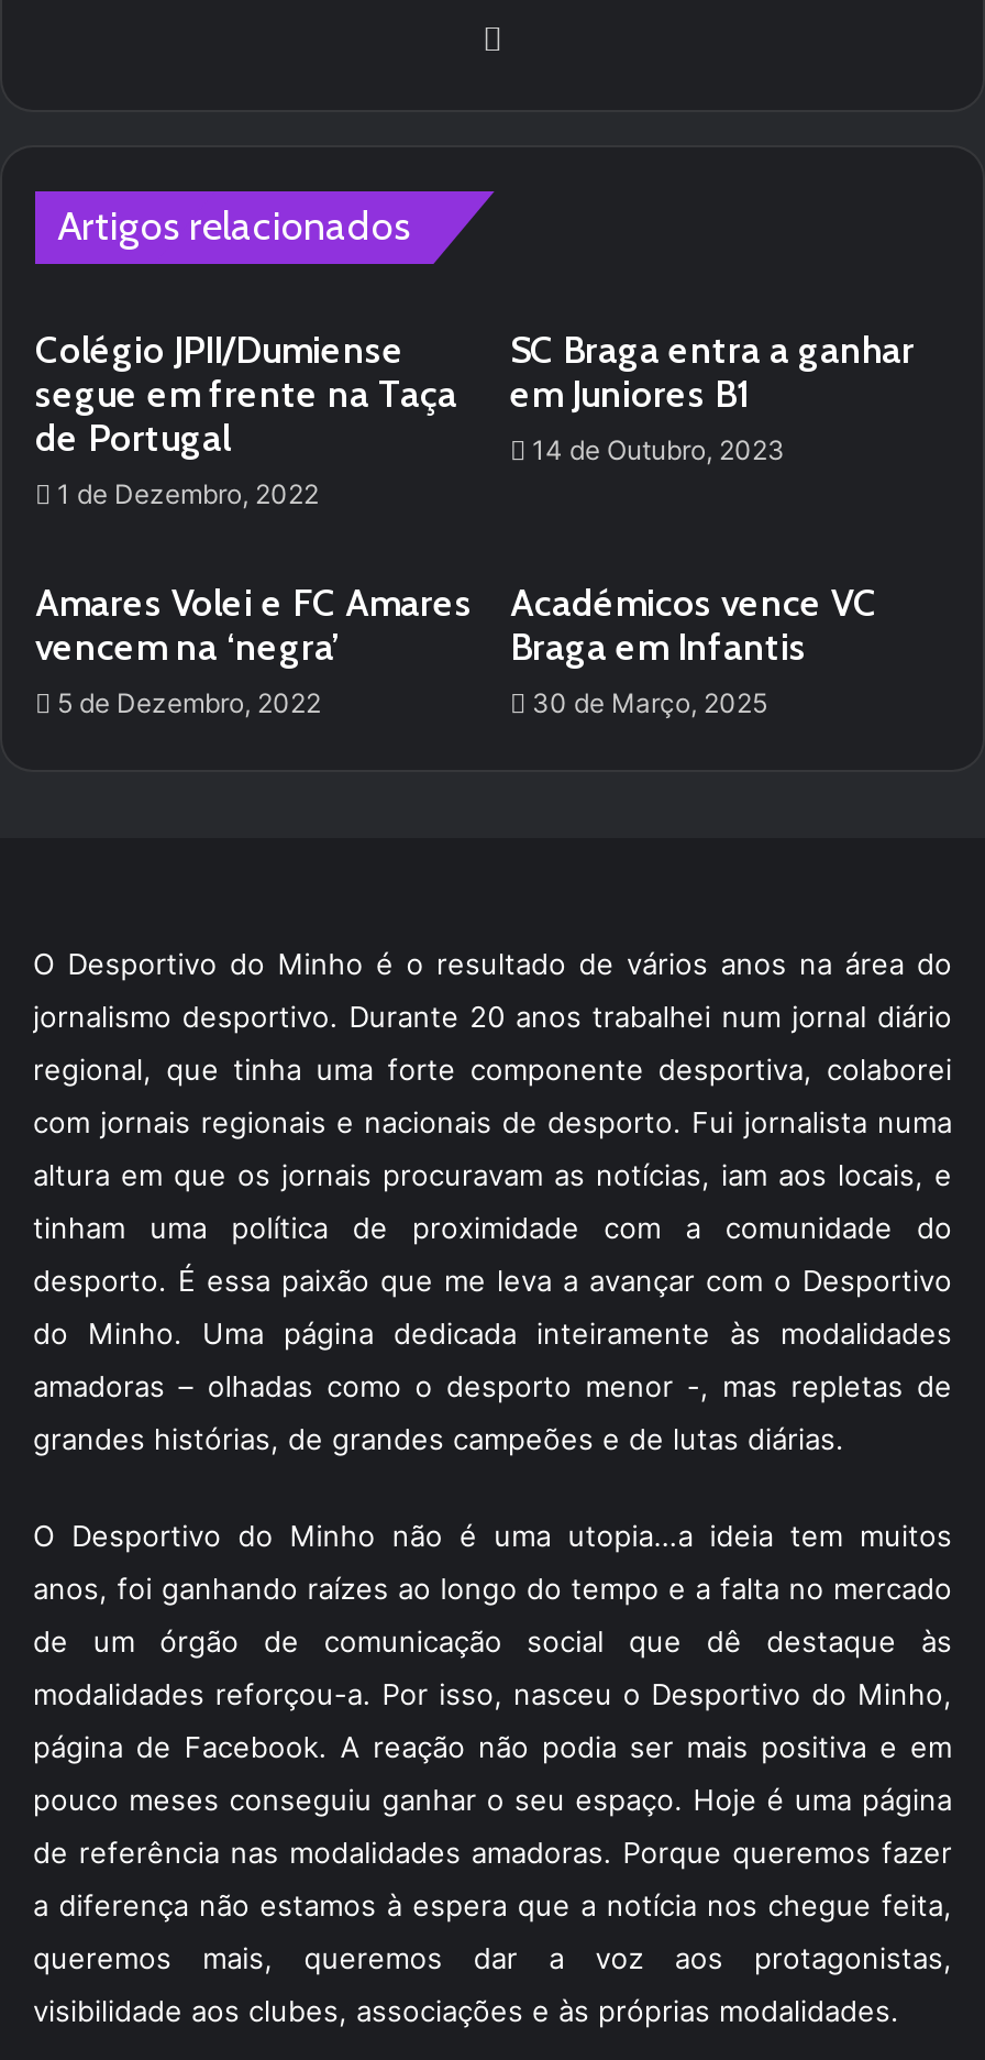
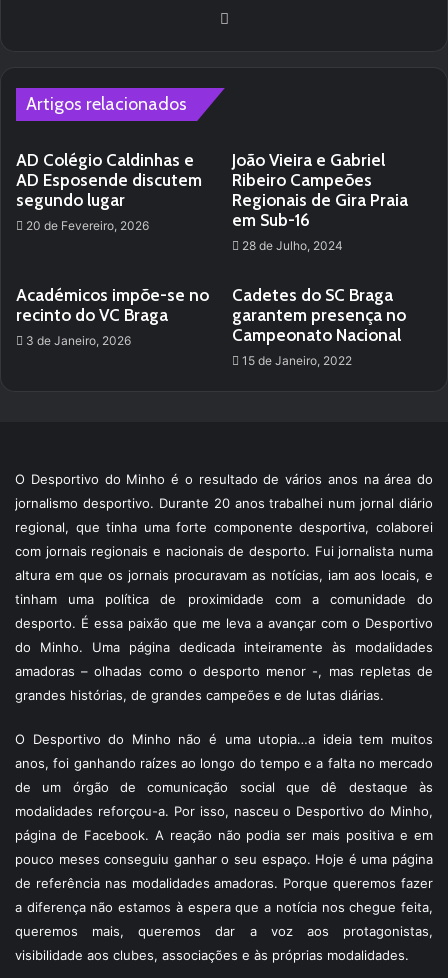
[35,328,457,510] Colégio JPII/Dumiense | segue em frente na Taça | de Portugal | 1 de Dezembro, 2022 -> [16,150,202,233] AD Colégio Caldinhas e | AD Esposende discutem | segundo lugar | 20 de Fevereiro, 2026
[510,328,915,466] SC Braga entra a ganhar | em Juniores B1 | 14 de Outubro, 2023 -> [232,150,408,253] João Vieira e Gabriel | Ribeiro Campeões | Regionais de Gira Praia | em Sub-16 | 28 de Julho, 2024
[35,581,473,719] Amares Volei e FC Amares | vencem na ‘negra’ | 5 de Dezembro, 2022 -> [16,285,209,348] Académicos impõe-se no | recinto do VC Braga | 3 de Janeiro, 2026
[510,581,877,719] Académicos vence VC | Braga em Infantis | 30 de Março, 2025 -> [232,285,406,368] Cadetes do SC Braga | garantem presença no | Campeonato Nacional | 15 de Janeiro, 2022

